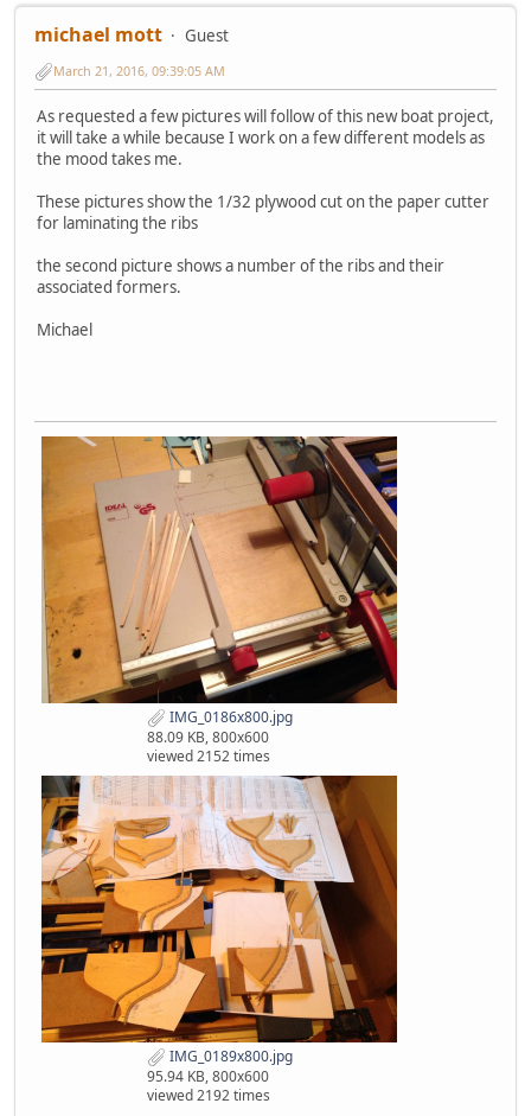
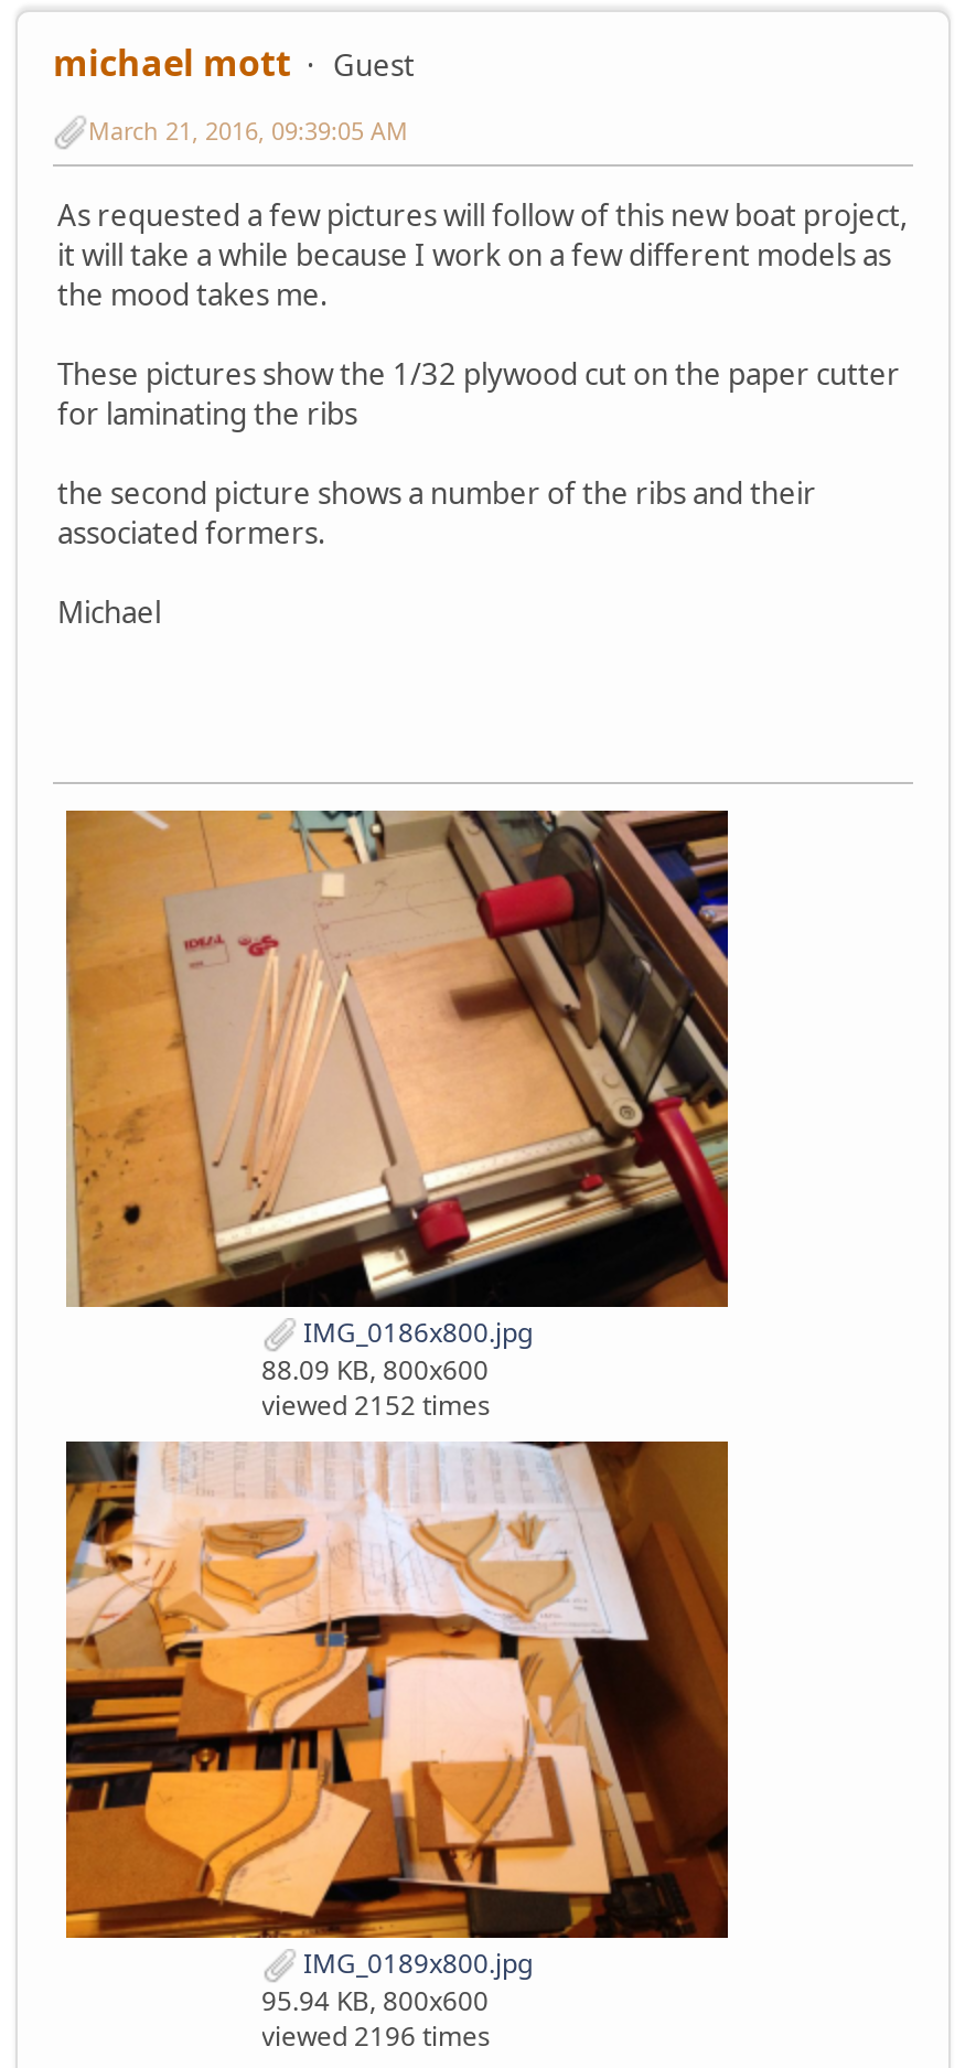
[146,1085,270,1105] viewed 2192 times -> [261,2017,491,2055] viewed 2196 times

